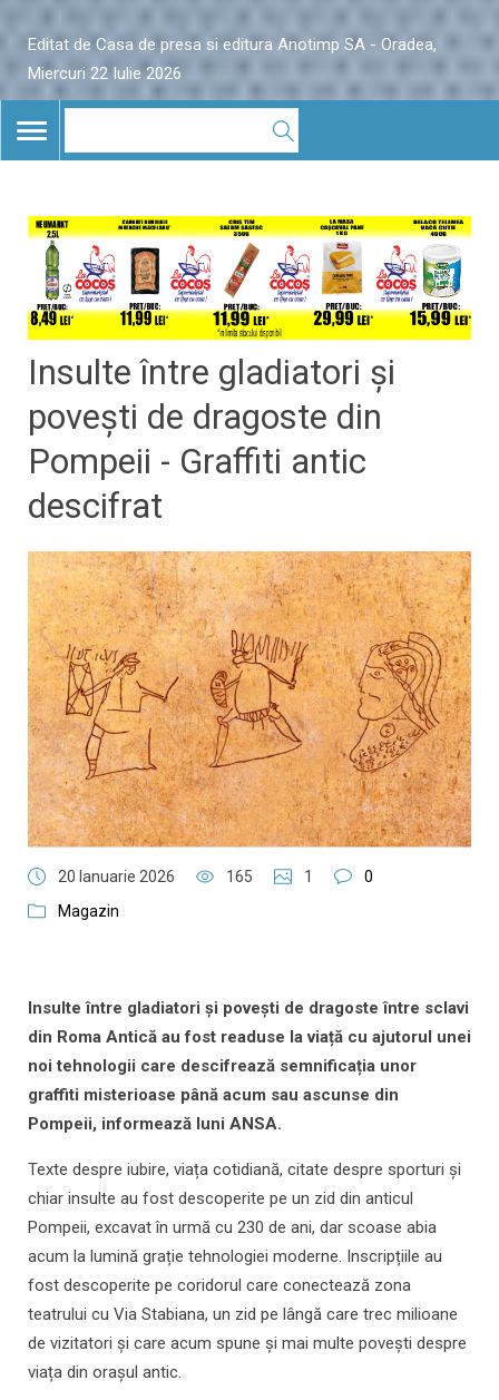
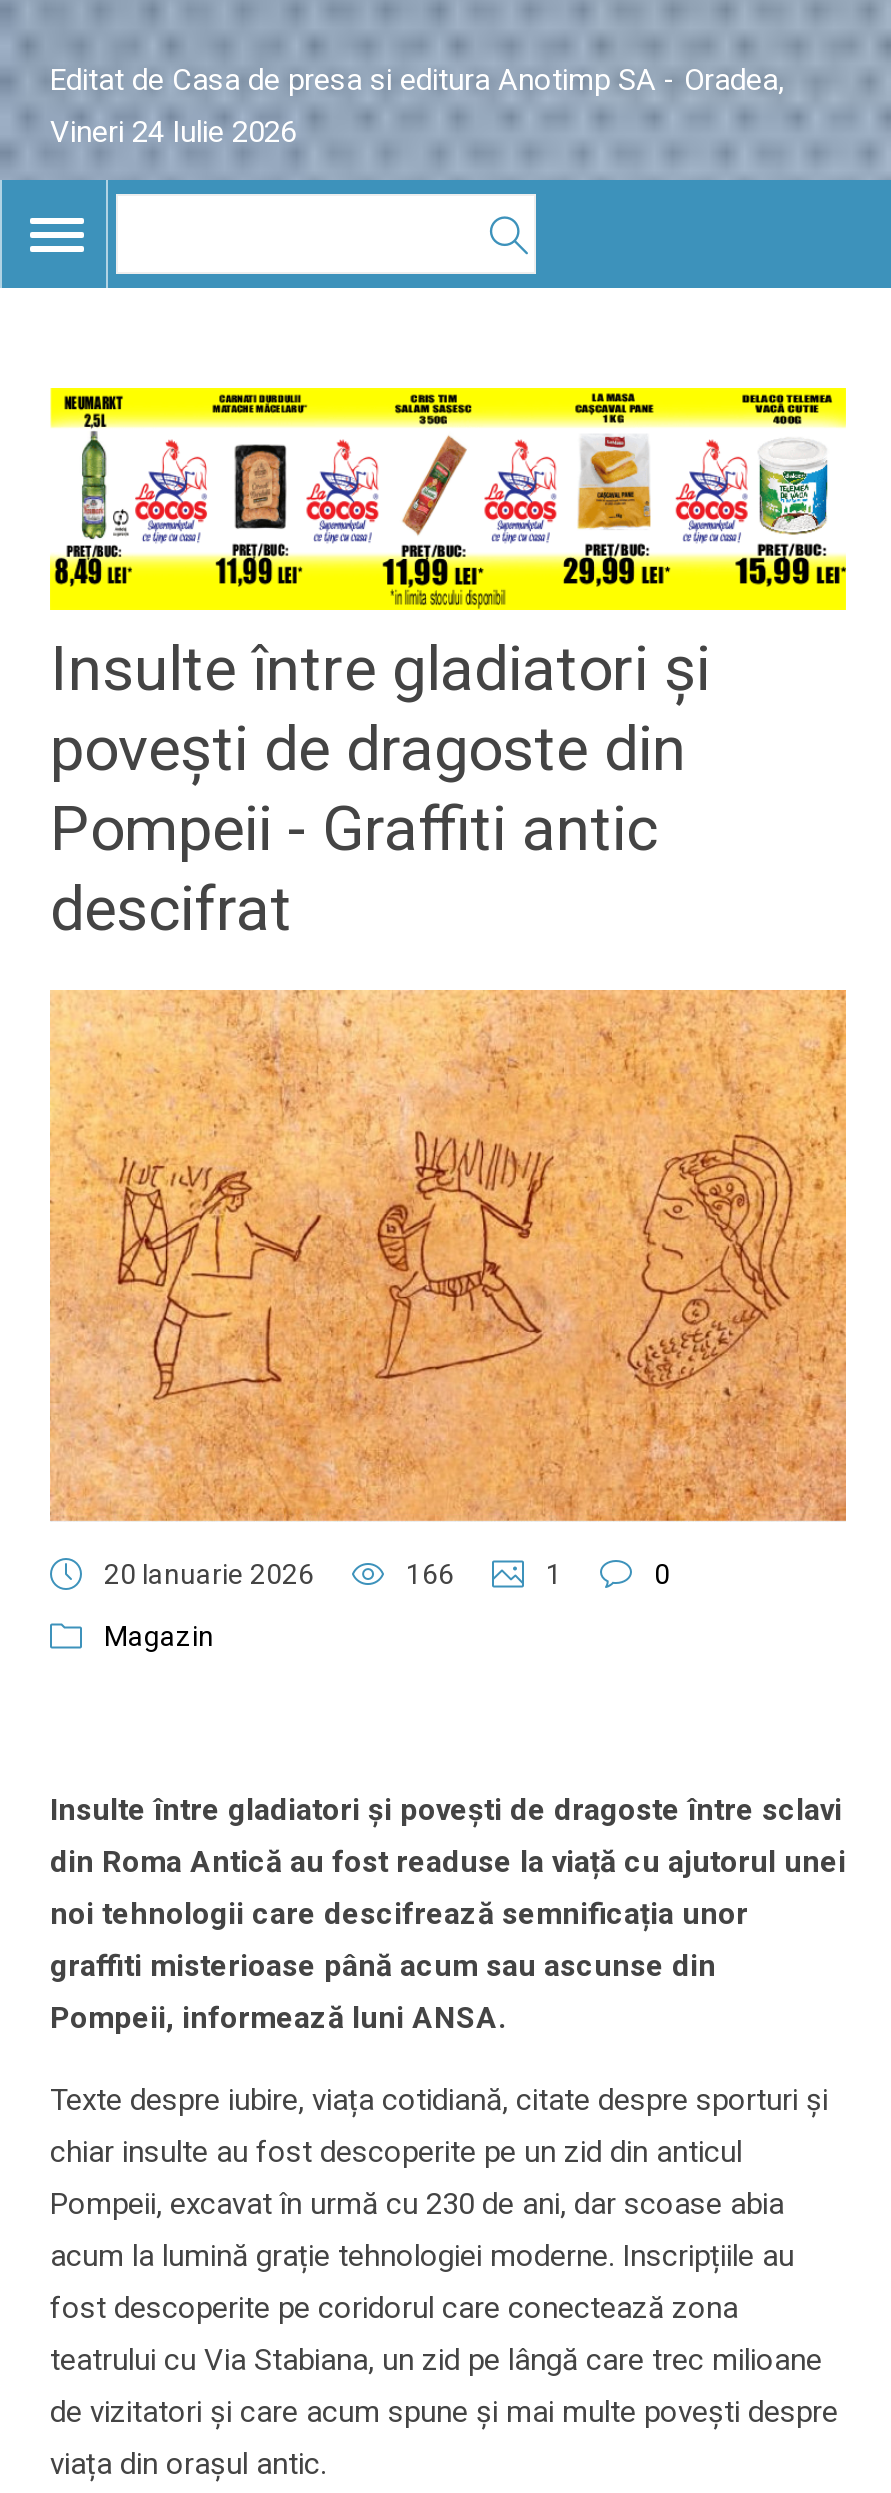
[28,63,182,84] Miercuri 22 Iulie 2026 -> [50,114,296,150] Vineri 24 Iulie 2026
[226,868,253,886] 165 -> [406,1559,454,1591] 166

